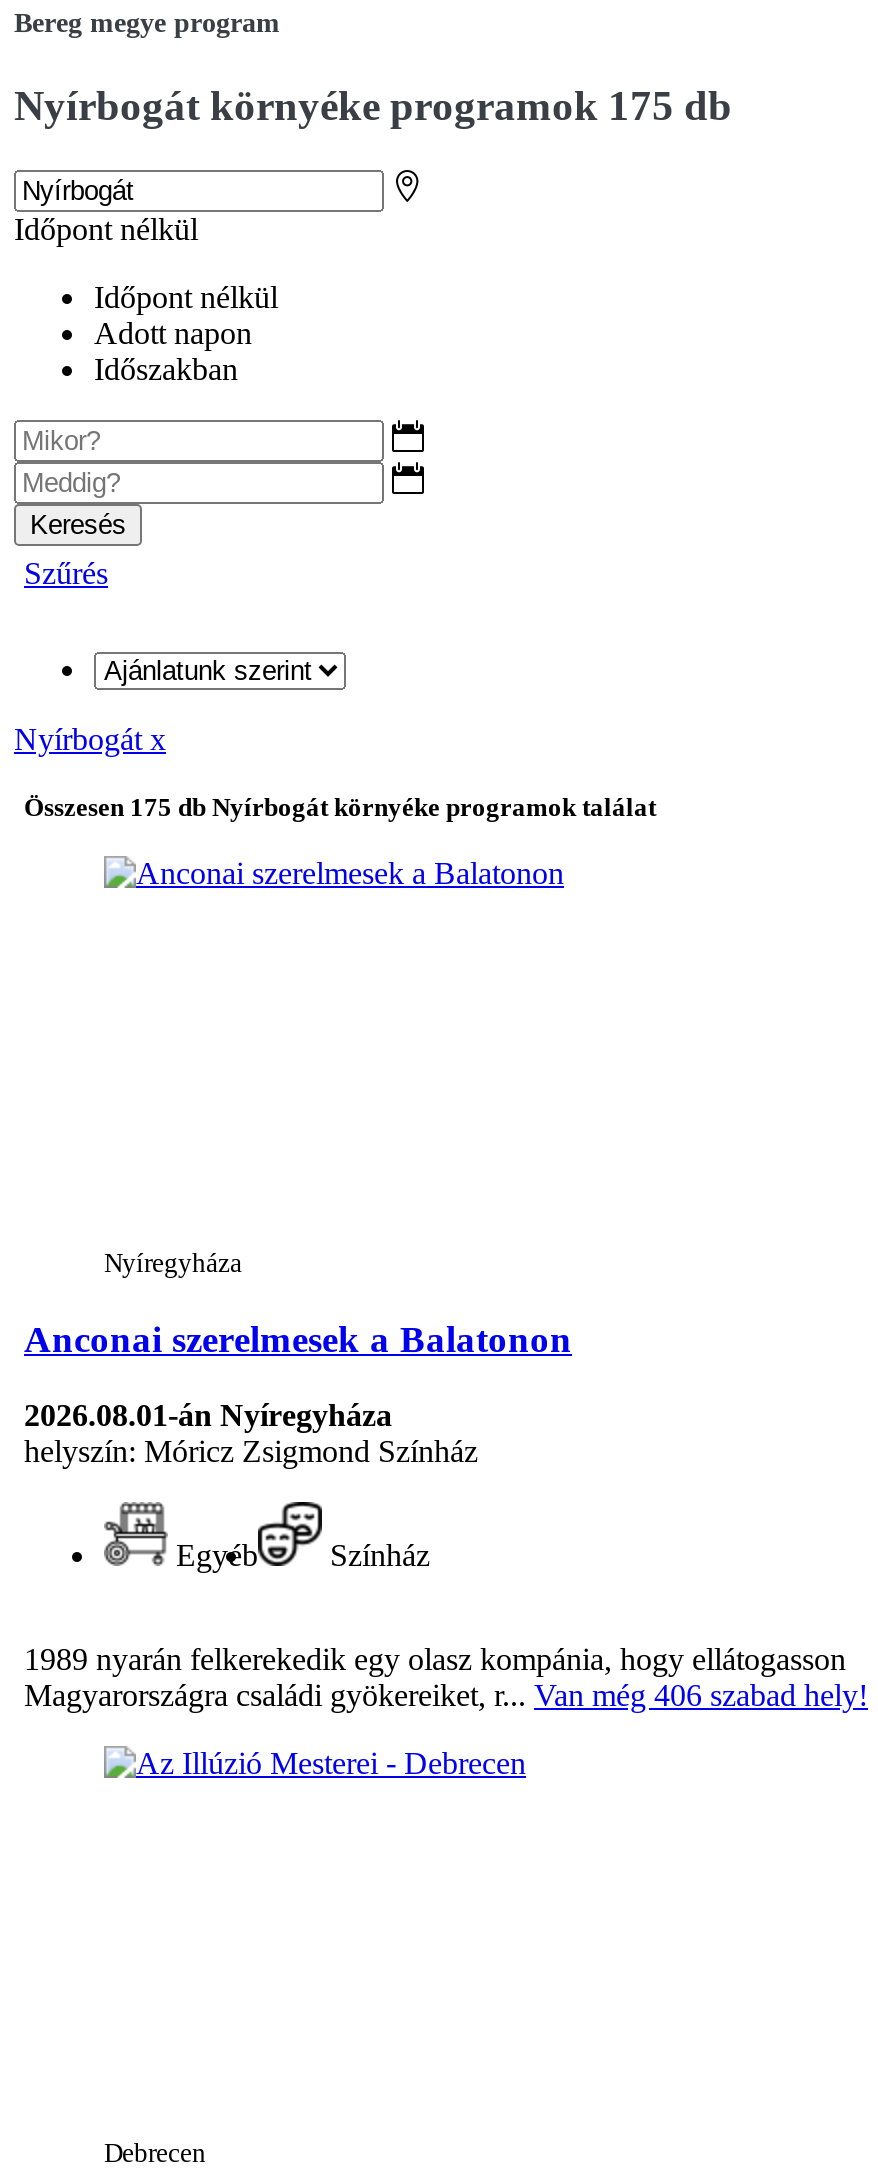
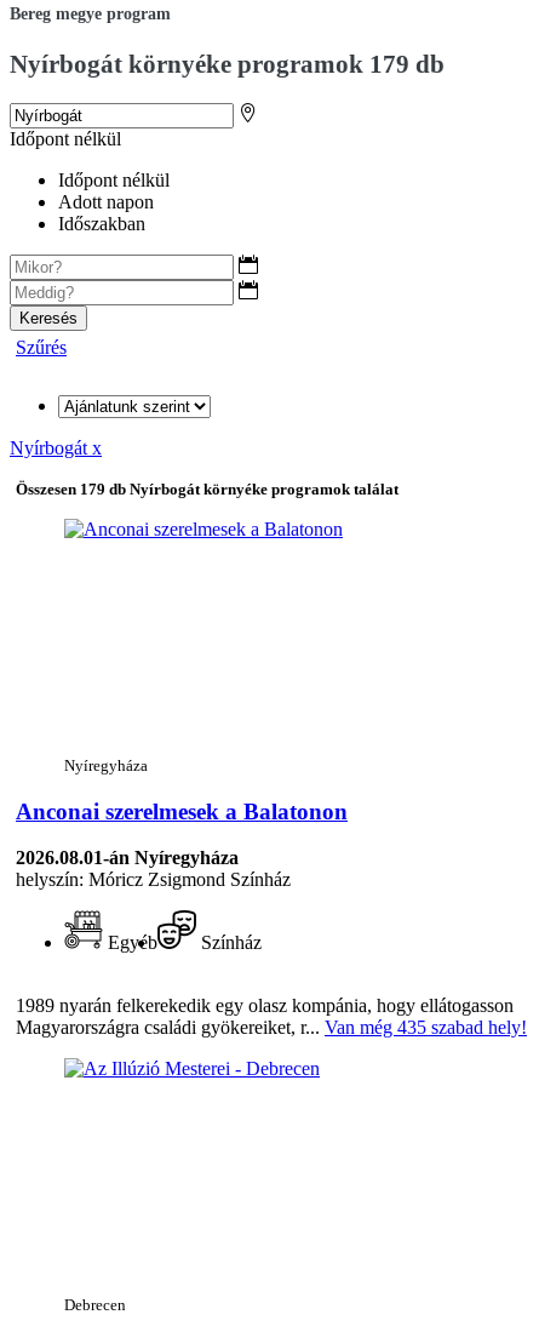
[14,81,732,129] Nyírbogát környéke programok 175 db -> [10,49,445,78] Nyírbogát környéke programok 179 db
[24,792,656,822] Összesen 175 db Nyírbogát környéke programok találat -> [16,480,398,498] Összesen 179 db Nyírbogát környéke programok találat
[24,1679,868,1713] Magyarországra családi gyökereiket, r... Van még 406 szabad hely! -> [16,1017,527,1038] Magyarországra családi gyökereiket, r... Van még 435 szabad hely!

